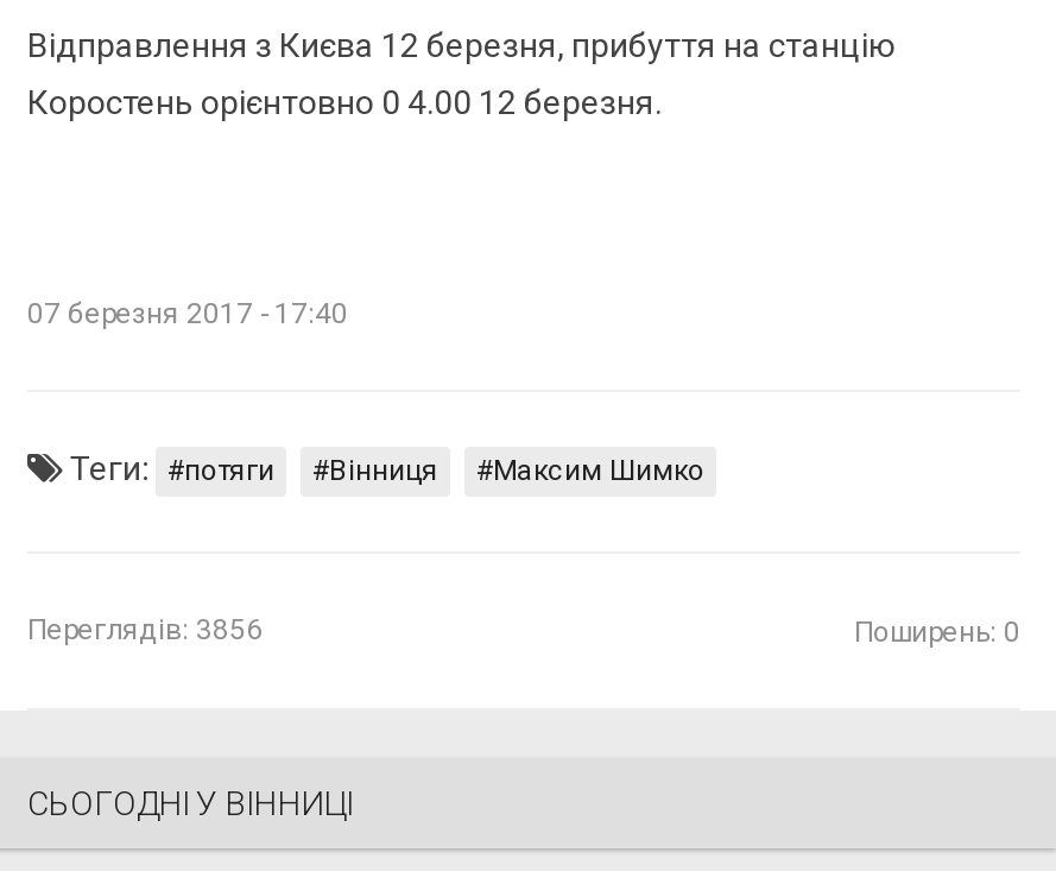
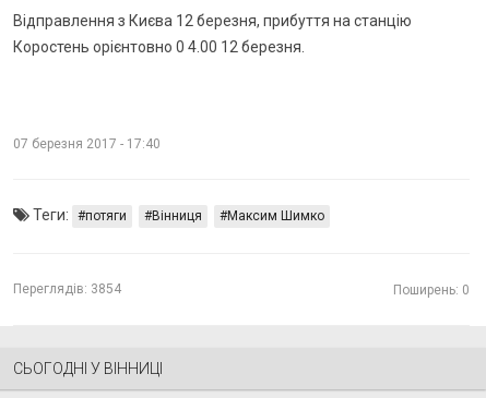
[27,612,263,646] Переглядів: 3856 -> [13,281,121,296] Переглядів: 3854

